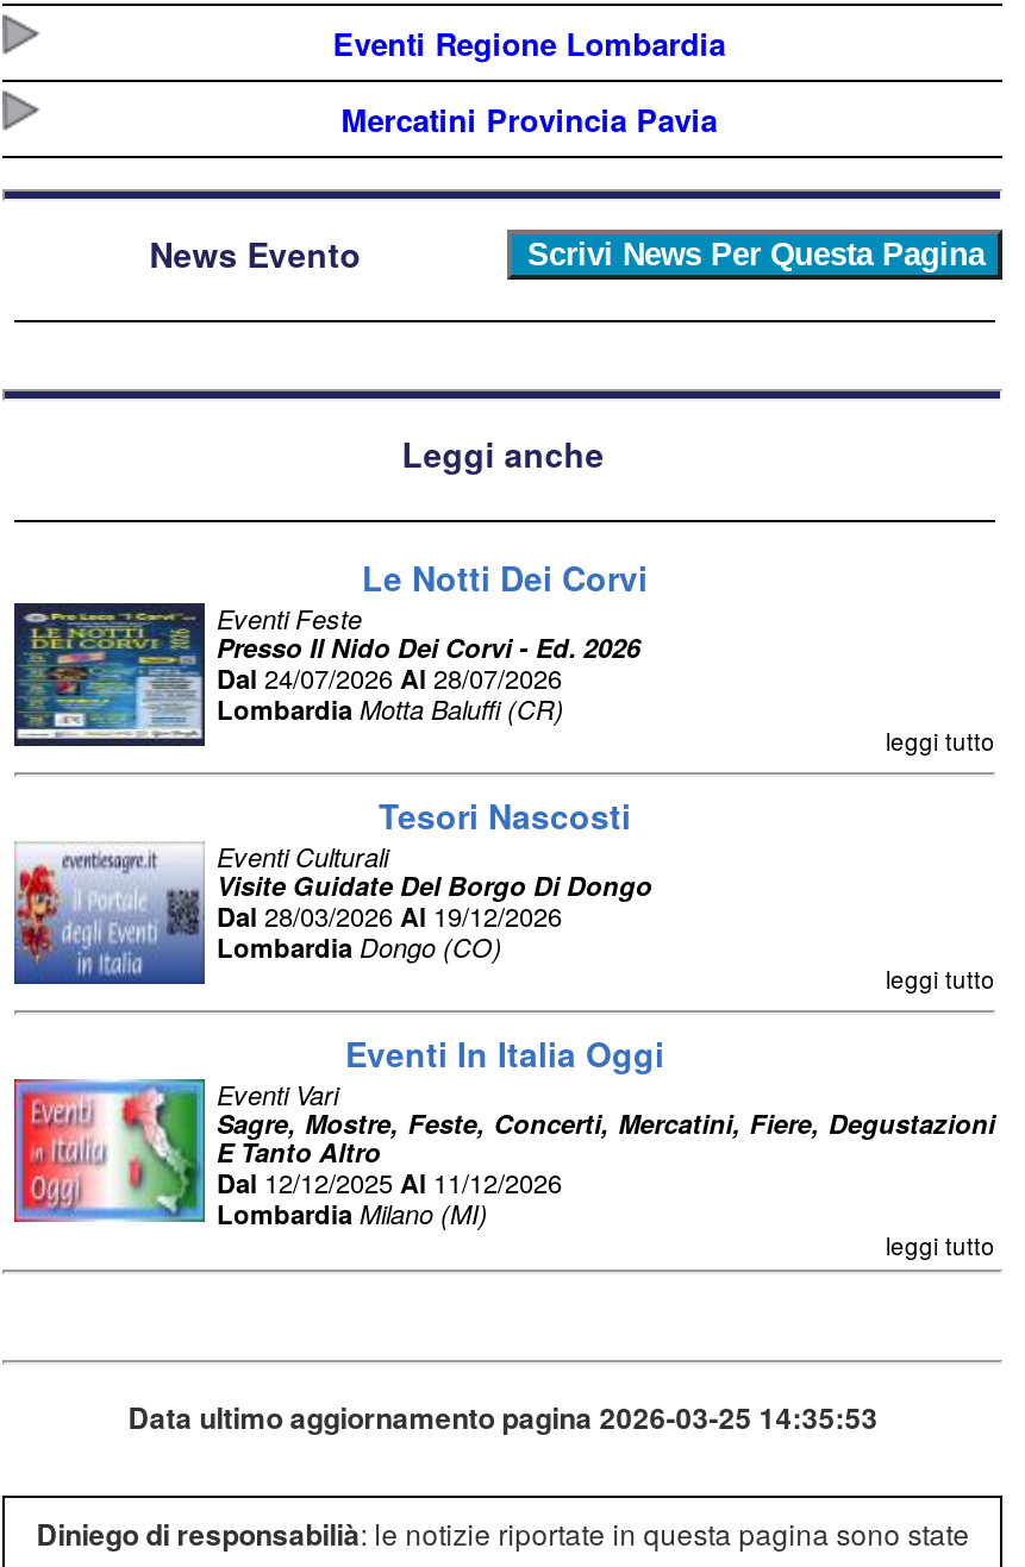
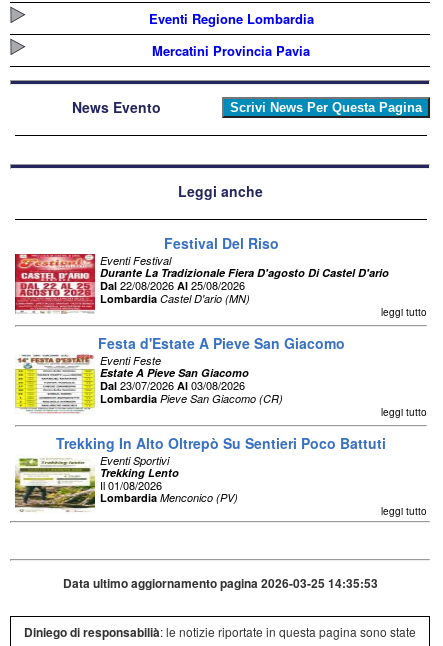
[12,554,648,748] [image] | Le Notti Dei Corvi | Eventi Feste | Presso Il Nido Dei Corvi - Ed. 2026 | Dal24/07/2026 Al28/07/2026 | Lombardia Motta Baluffi (CR) -> [14,233,389,314] [image] | Festival Del Riso | Eventi Festival | Durante La Tradizionale Fiera D'agosto Di Castel D'ario | Dal22/08/2026 Al25/08/2026 | Lombardia Castel D'ario (MN)
[12,791,652,986] [image] | Tesori Nascosti | Eventi Culturali | Visite Guidate Del Borgo Di Dongo | Dal28/03/2026 Al19/12/2026 | Lombardia Dongo (CO) -> [14,333,344,413] [image] | Festa d'Estate A Pieve San Giacomo | Eventi Feste | Estate A Pieve San Giacomo | Dal23/07/2026 Al03/08/2026 | Lombardia Pieve San Giacomo (CR)
[12,1029,995,1241] [image] | Eventi In Italia Oggi | Eventi Vari | Sagre, Mostre, Feste, Concerti, Mercatini, Fiere, Degustazioni | E Tanto Altro | Dal12/12/2025 Al 11/12/2026 | Lombardia Milano (MI) -> [14,433,386,513] [image] | Trekking In Alto Oltrepò Su Sentieri Poco Battuti | Eventi Sportivi | Trekking Lento | Il 01/08/2026 | Lombardia Menconico (PV)

